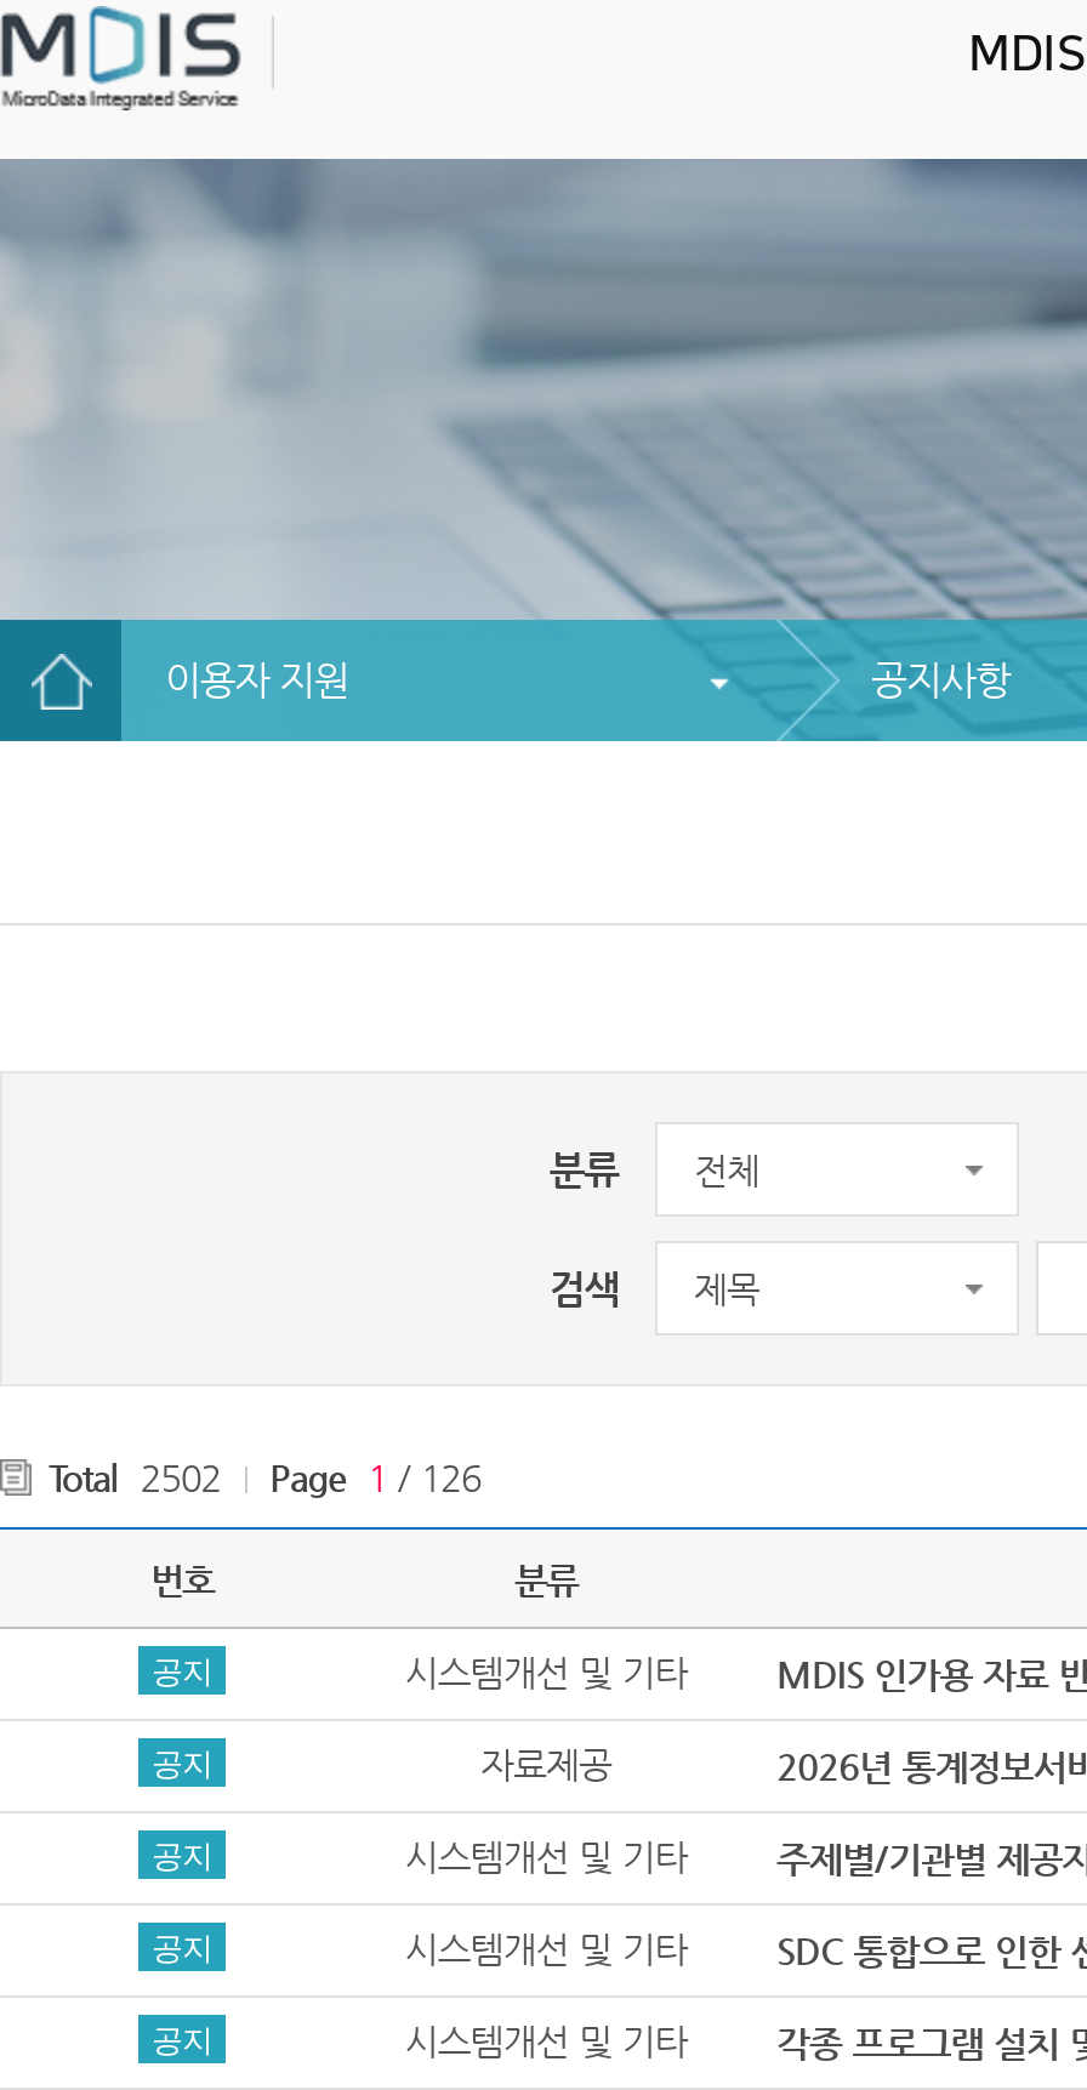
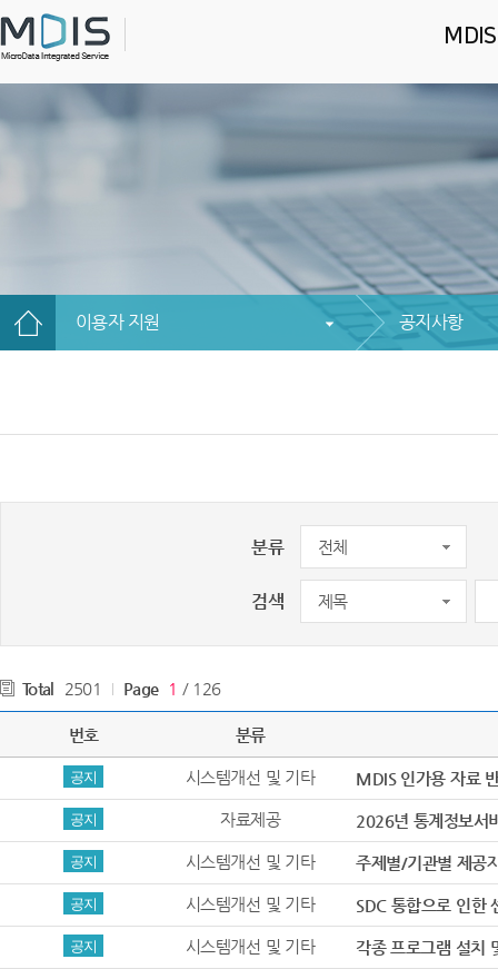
[49,1457,481,1498] Total 2502 Page 1 / 126 -> [22,679,220,698] Total 2501 Page 1 / 126

